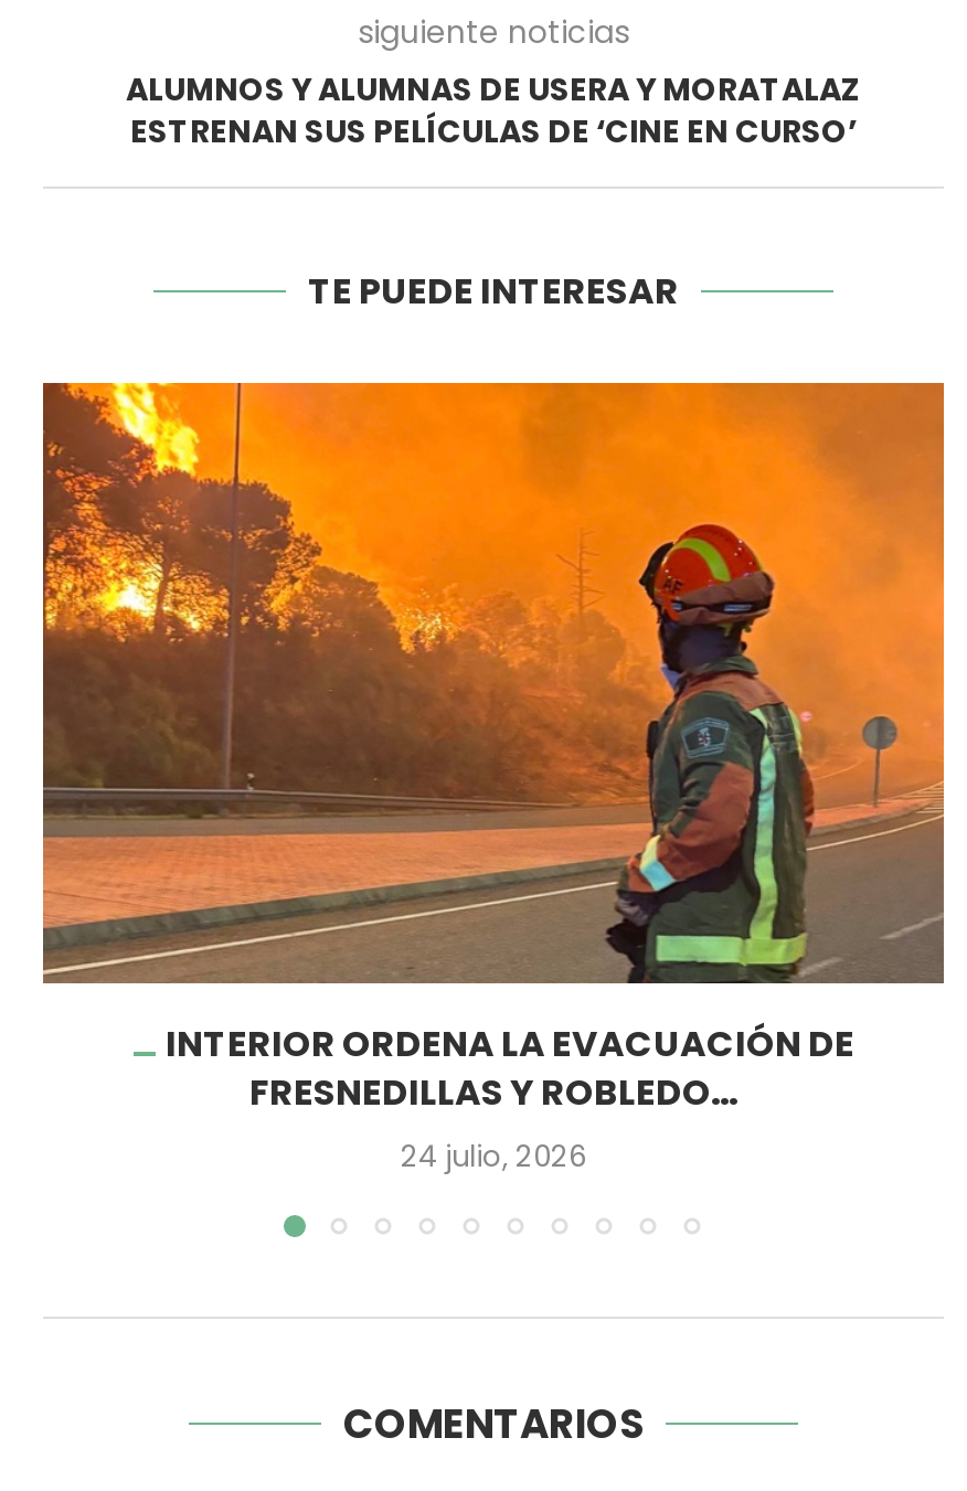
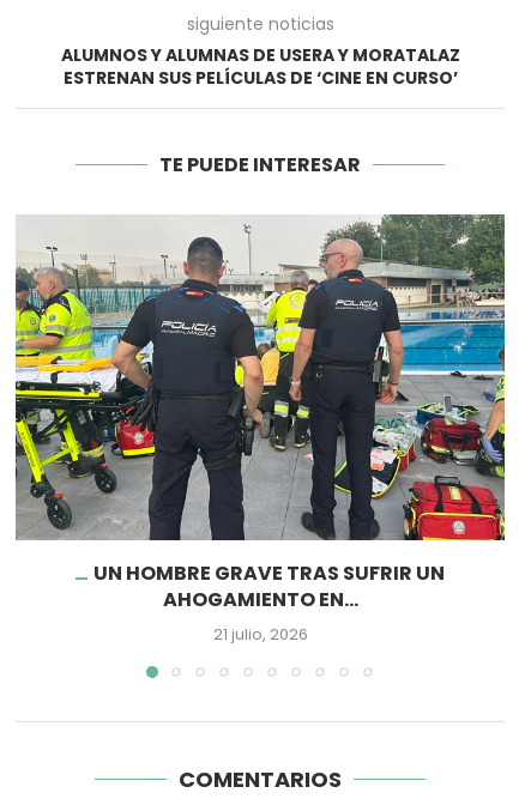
[41,381,946,1178] [image] | INTERIOR ORDENA LA EVACUACIÓN DE | FRESNEDILLAS Y ROBLEDO... | 24 julio, 2026 -> [14,213,506,646] [image] | UN HOMBRE GRAVE TRAS SUFRIR UN | AHOGAMIENTO EN... | 21 julio, 2026

